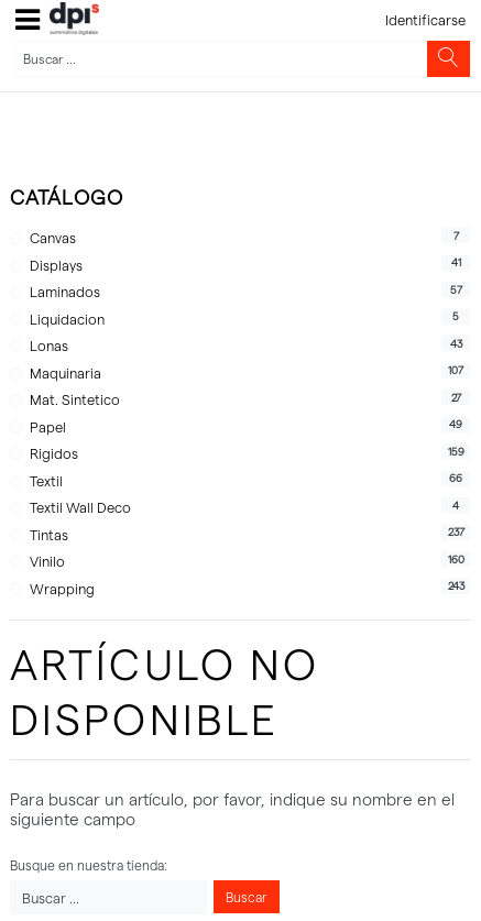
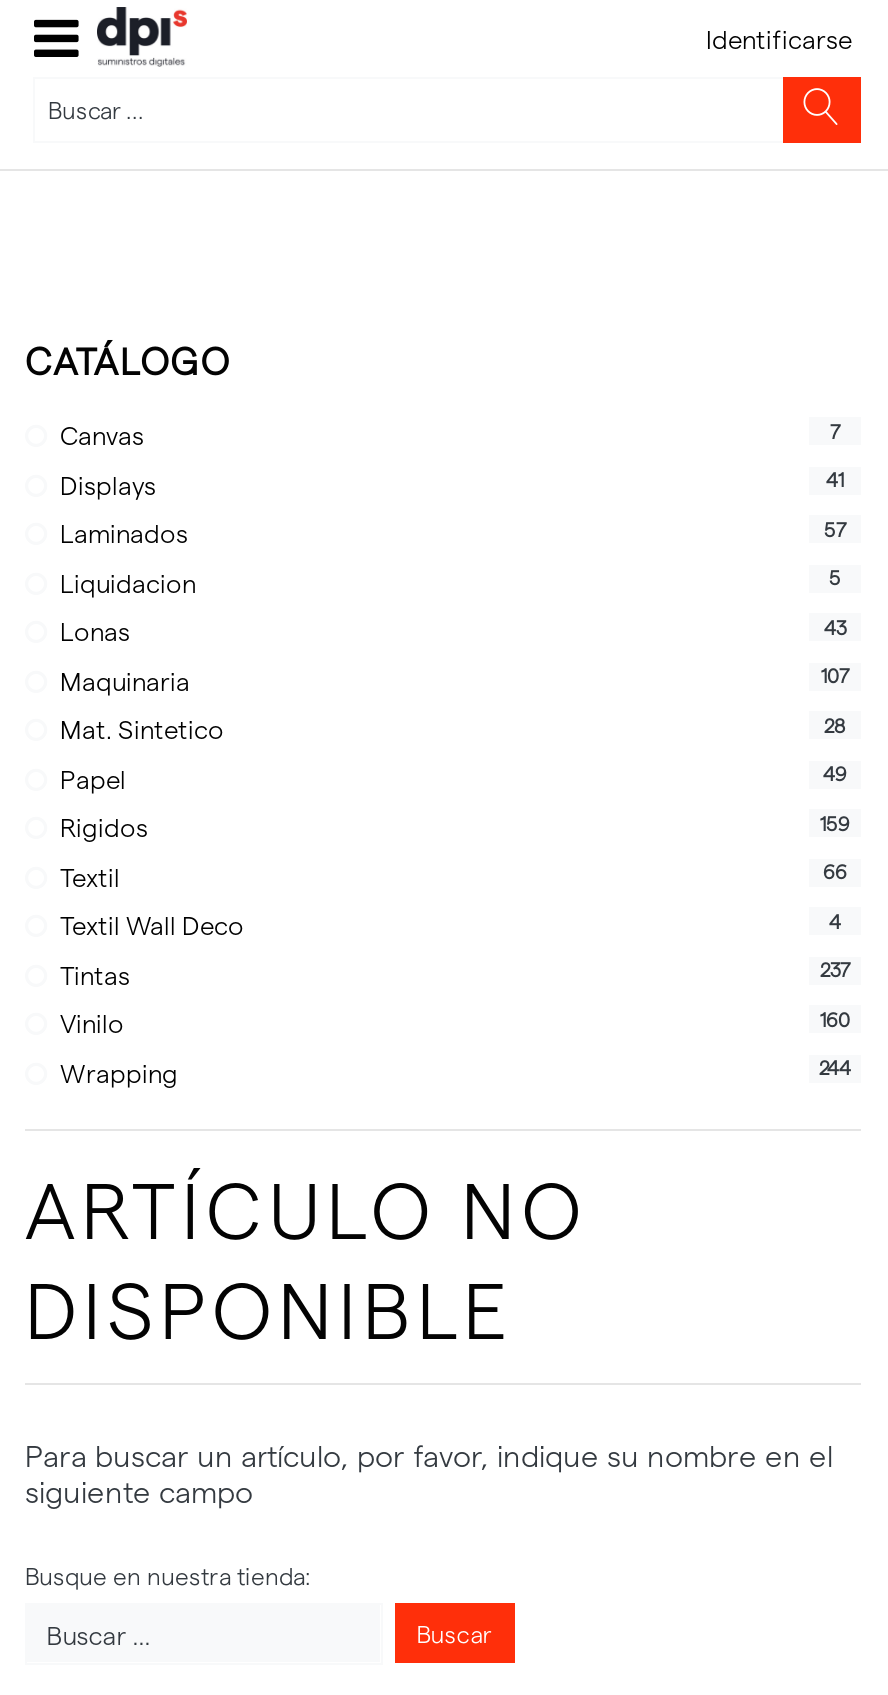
[451,390,461,404] 27 -> [824,712,846,736] 28
[447,579,464,592] 243 -> [819,1055,851,1079] 244

